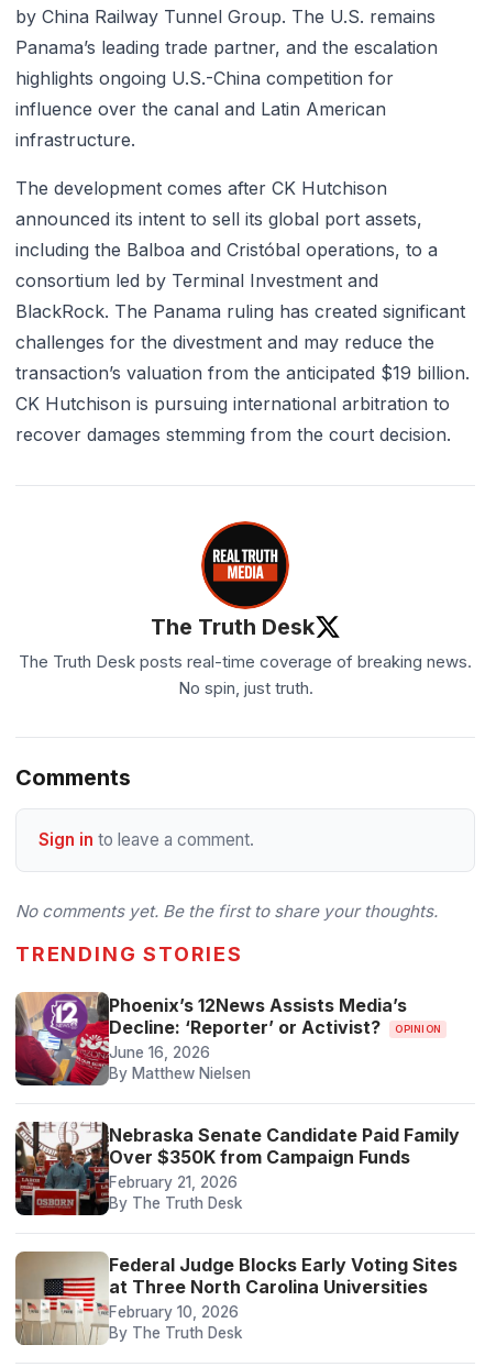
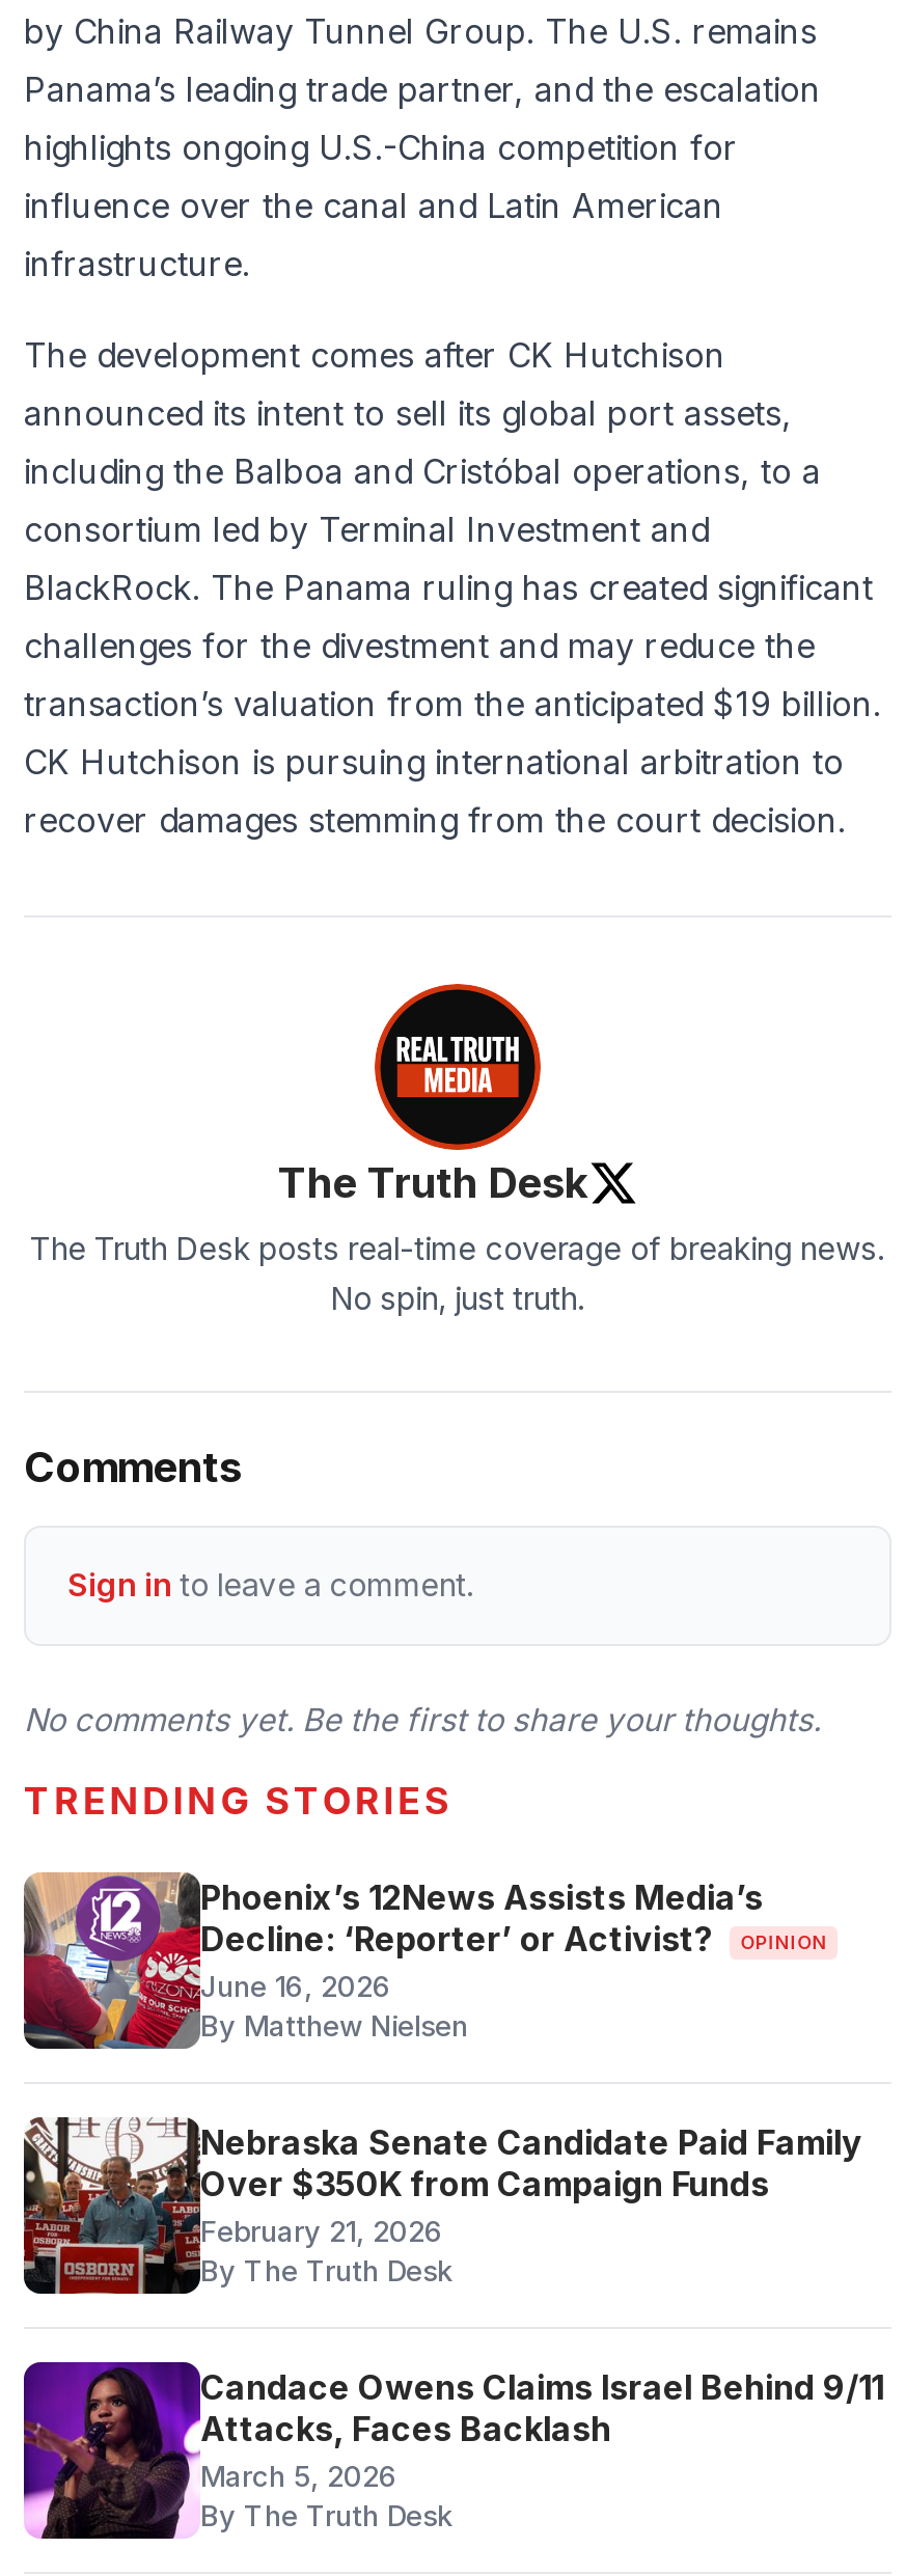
[14,1250,458,1346] [image] | Federal Judge Blocks Early Voting Sites | at Three North Carolina Universities | February 10, 2026 -> [22,2360,883,2541] [image] | Candace Owens Claims Israel Behind 9/11 | Attacks, Faces Backlash | March 5, 2026

